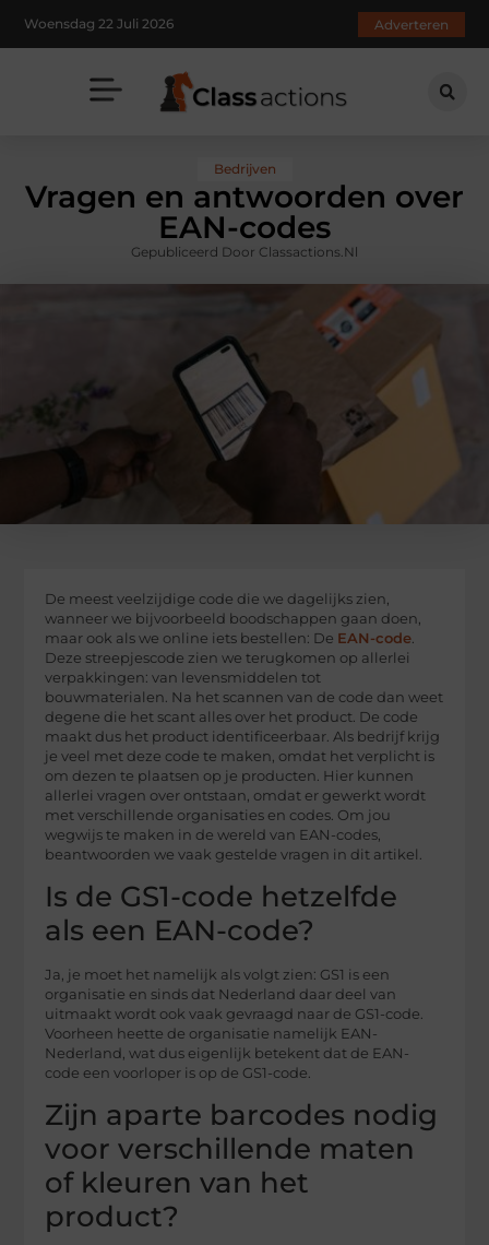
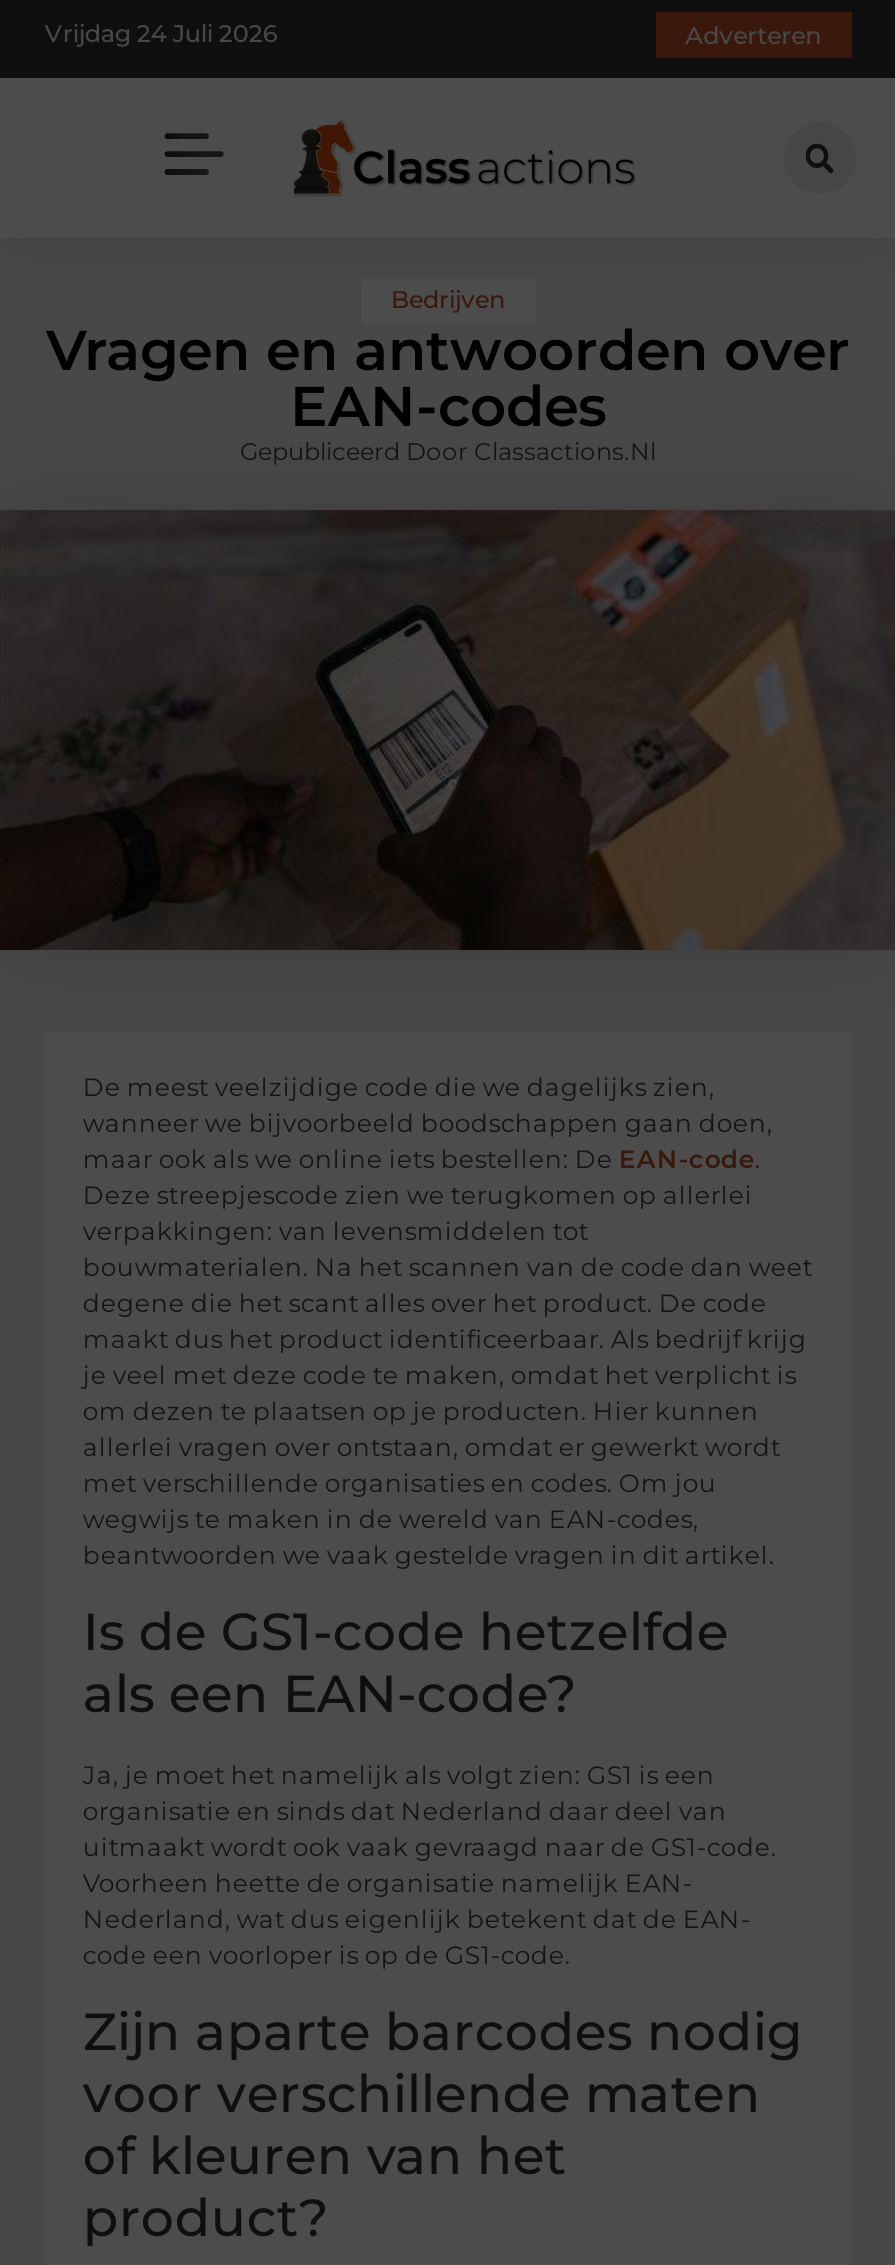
[24,15,174,31] Woensdag 22 Juli 2026 -> [45,17,277,47] Vrijdag 24 Juli 2026

